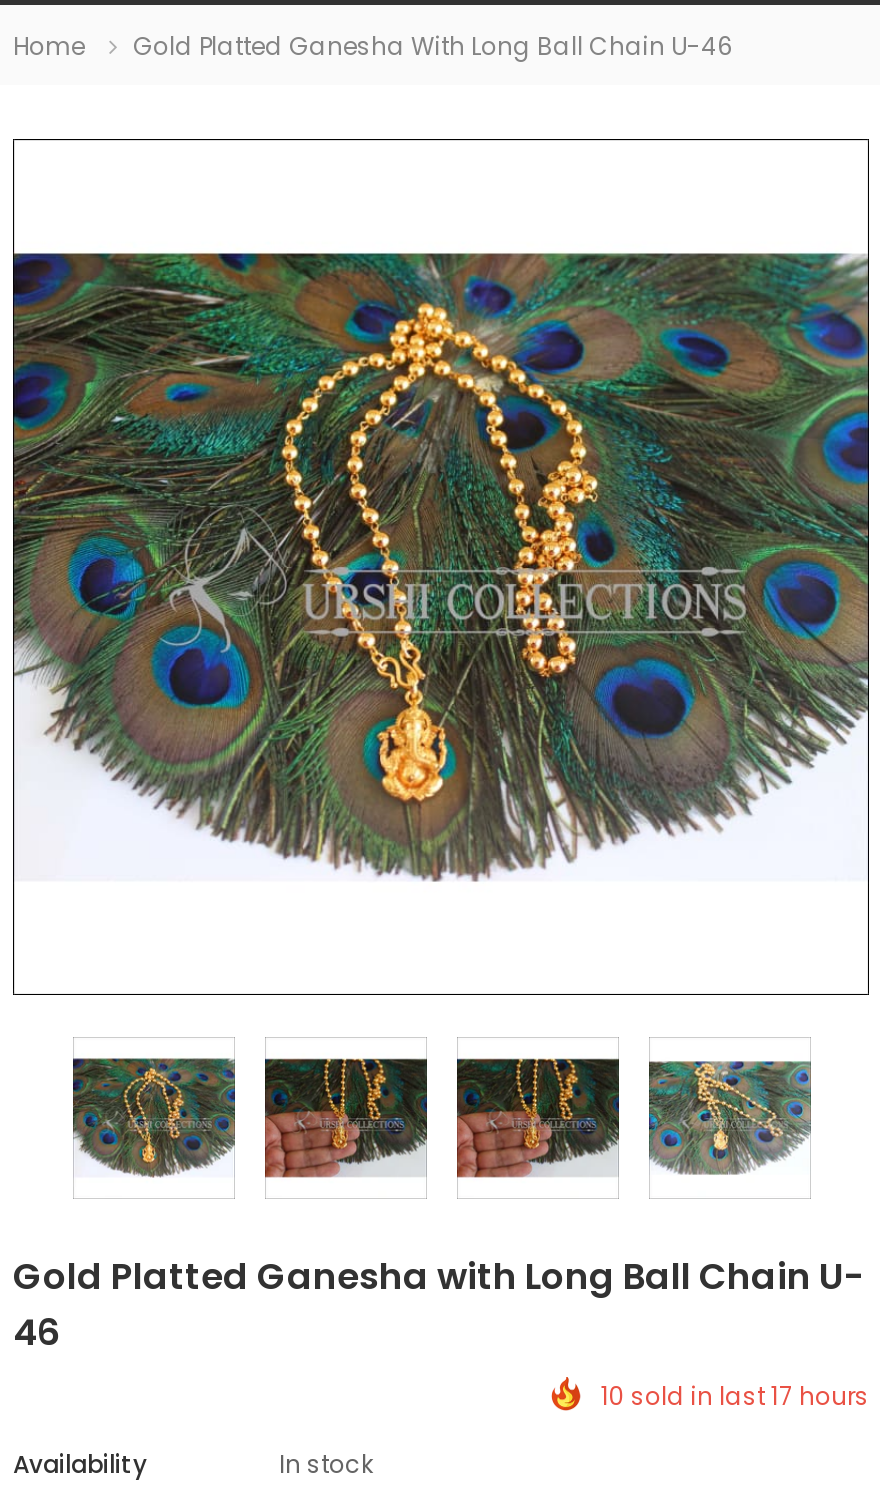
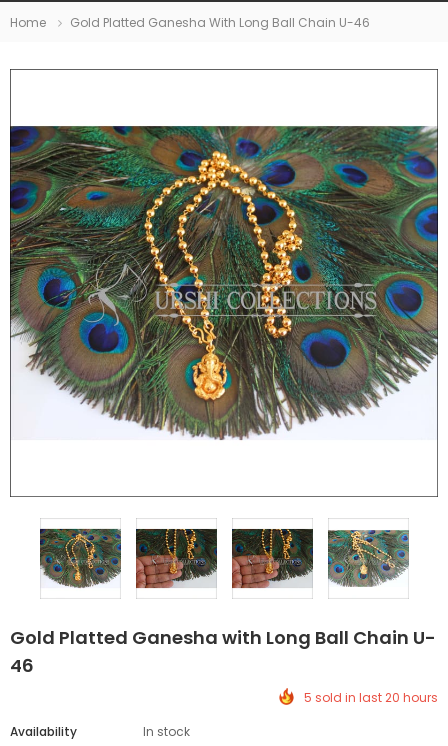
[601,1379,869,1413] 10 sold in last 17 hours -> [304,689,438,706] 5 sold in last 20 hours

